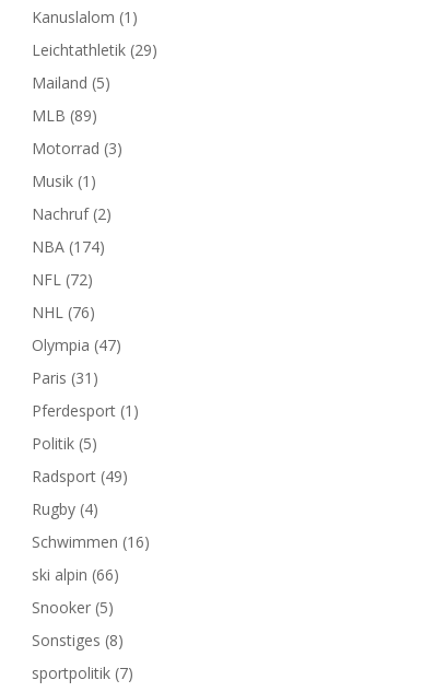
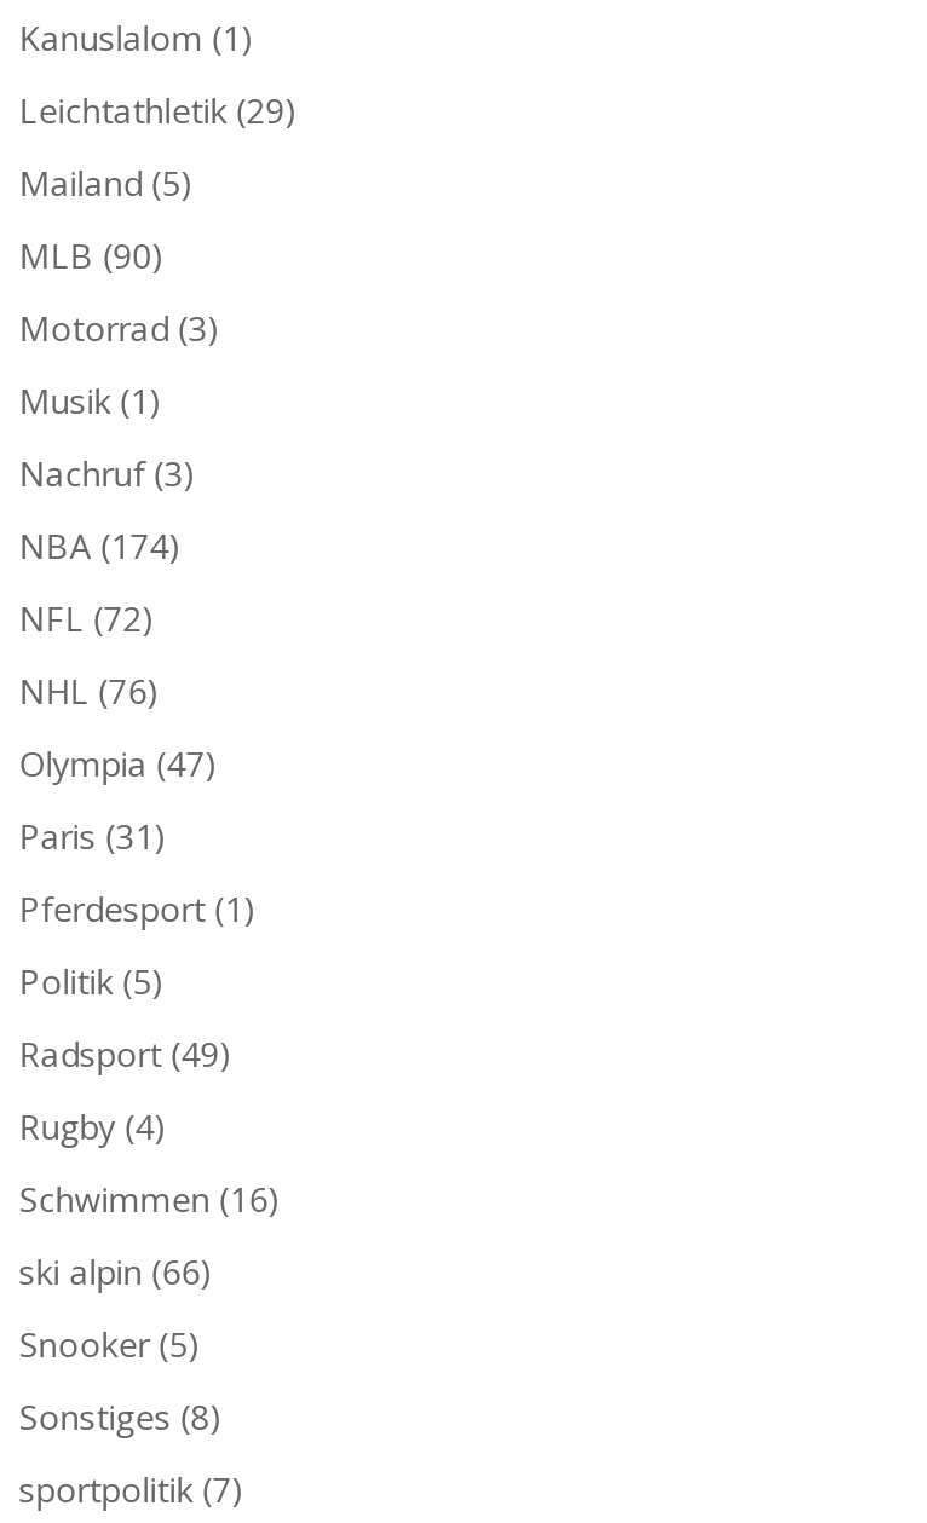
[31,105,97,126] MLB (89) -> [19,232,164,278] MLB (90)
[31,203,111,224] Nachruf (2) -> [19,450,196,496] Nachruf (3)

